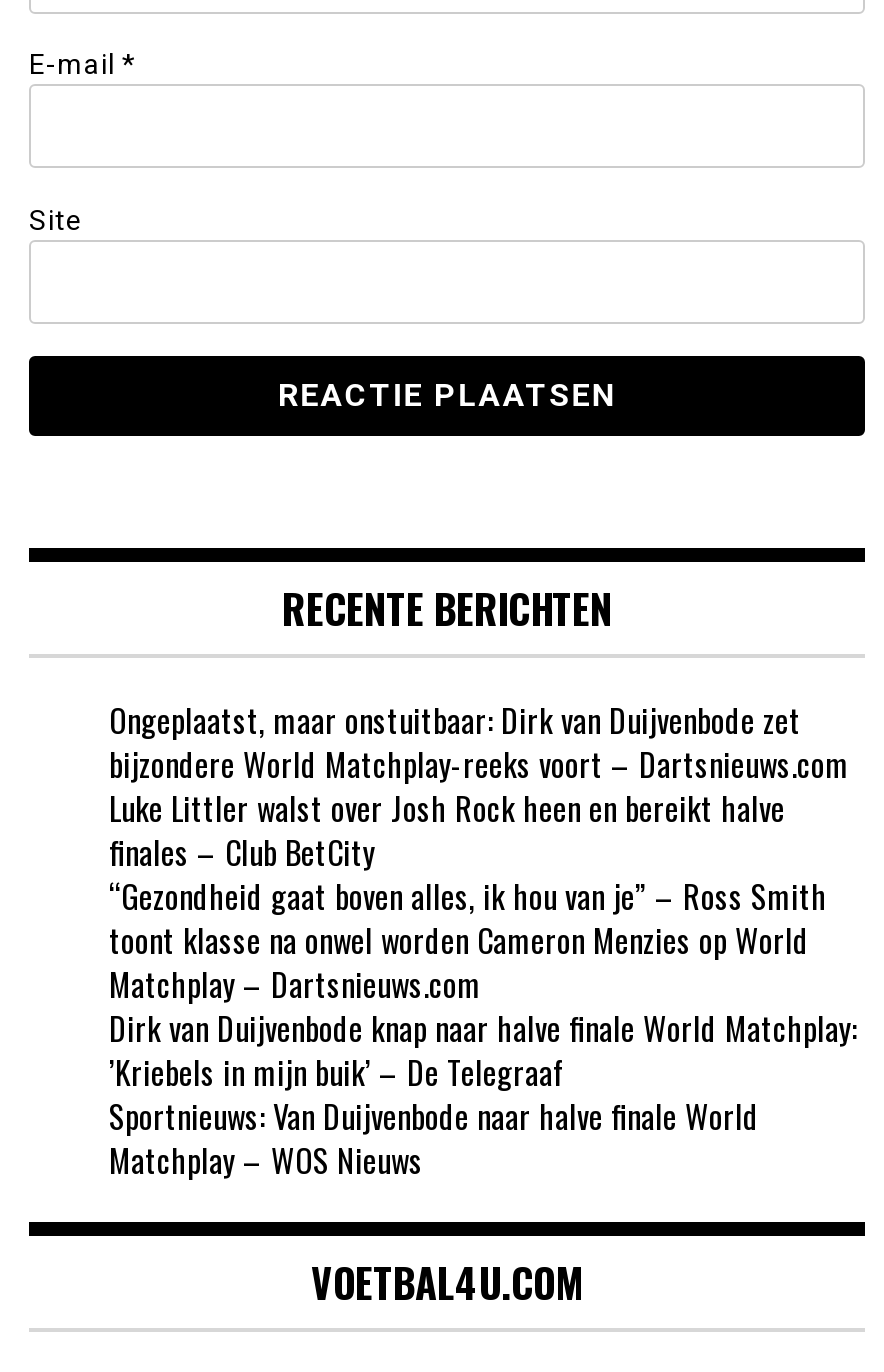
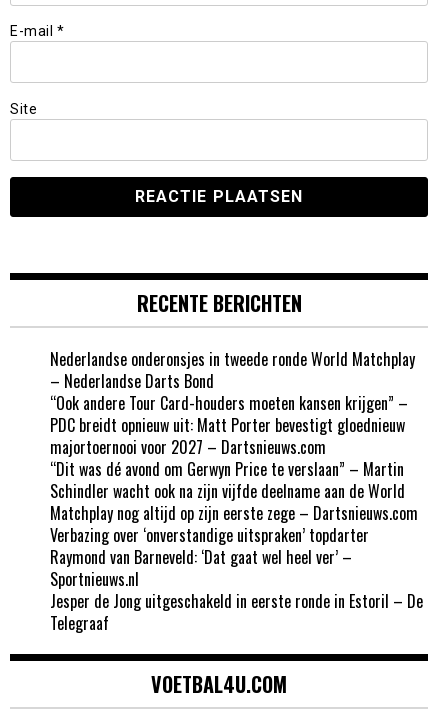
[109,696,857,1184] Ongeplaatst, maar onstuitbaar: Dirk van Duijvenbode zet | bijzondere World Matchplay-reeks voort – Dartsnieuws.com | Luke Littler walst over Josh Rock heen en bereikt halve | finales – Club BetCity | “Gezondheid gaat boven alles, ik hou van je” – Ross Smith | toont klasse na onwel worden Cameron Menzies op World | Matchplay – Dartsnieuws.com | Dirk van Duijvenbode knap naar halve finale World Matchplay: | ’Kriebels in mijn buik’ – De Telegraaf | Sportnieuws: Van Duijvenbode naar halve finale World | Matchplay – WOS Nieuws -> [50,347,423,635] Nederlandse onderonsjes in tweede ronde World Matchplay | – Nederlandse Darts Bond | “Ook andere Tour Card-houders moeten kansen krijgen” – | PDC breidt opnieuw uit: Matt Porter bevestigt gloednieuw | majortoernooi voor 2027 – Dartsnieuws.com | “Dit was dé avond om Gerwyn Price te verslaan” – Martin | Schindler wacht ook na zijn vijfde deelname aan de World | Matchplay nog altijd op zijn eerste zege – Dartsnieuws.com | Verbazing over ‘onverstandige uitspraken’ topdarter | Raymond van Barneveld: ‘Dat gaat wel heel ver’ – | Sportnieuws.nl | Jesper de Jong uitgeschakeld in eerste ronde in Estoril – De | Telegraaf

